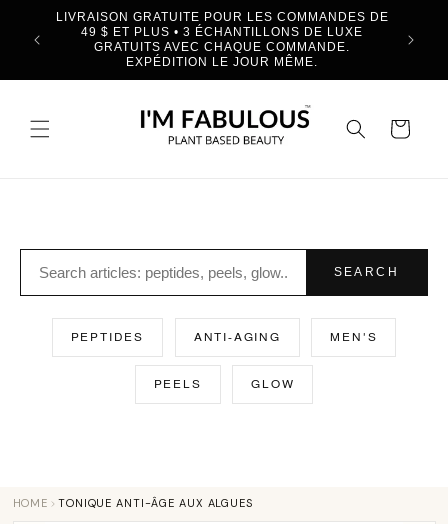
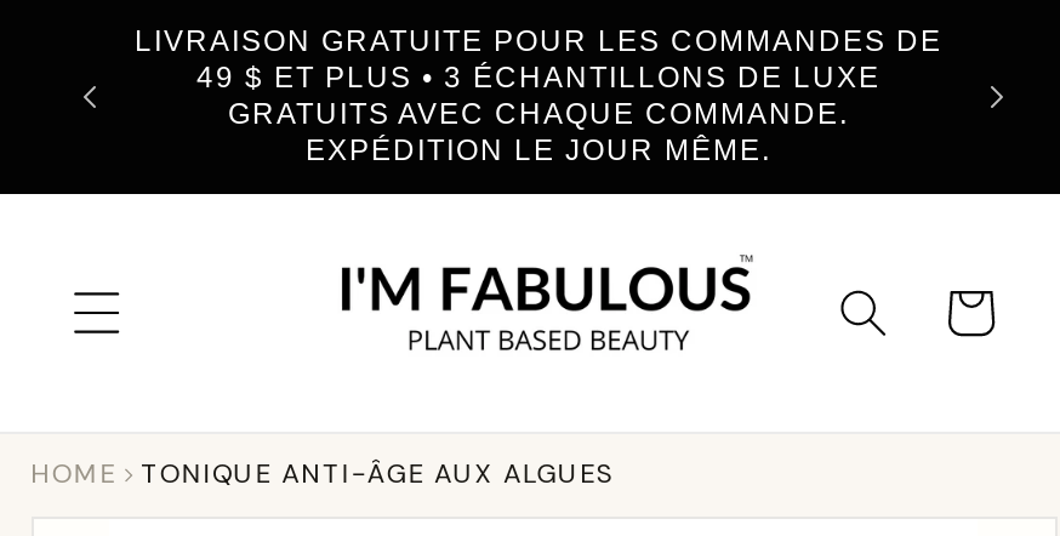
[334,265,399,279] SEARCH -> none
[71,330,377,391] PEPTIDES | ANTI-AGING | MEN'S | PEELS | GLOW -> none

